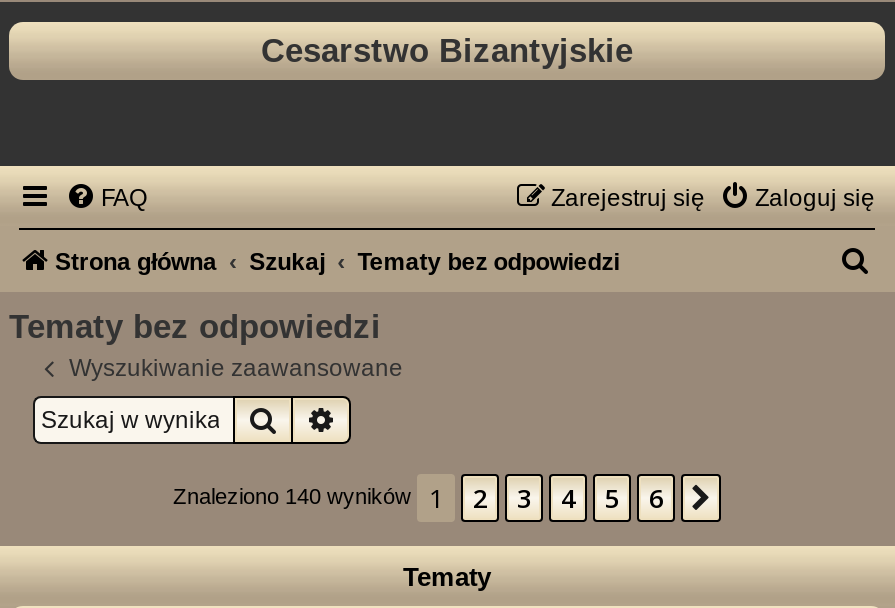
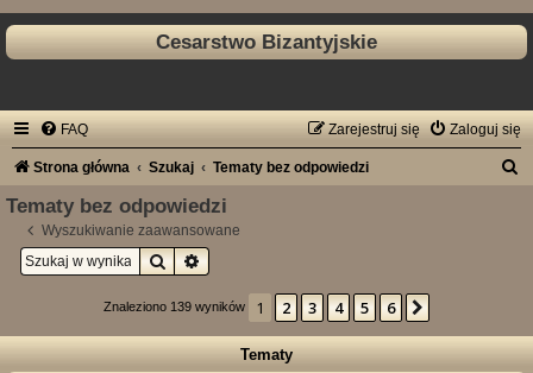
[173,479,443,515] Znaleziono 140 wyników 1 -> [104,296,264,318] Znaleziono 139 wyników 1

